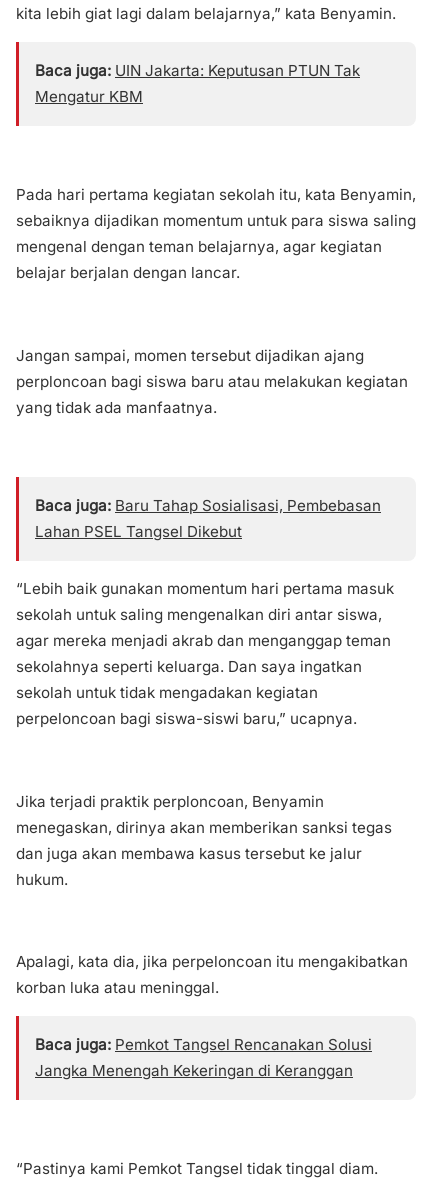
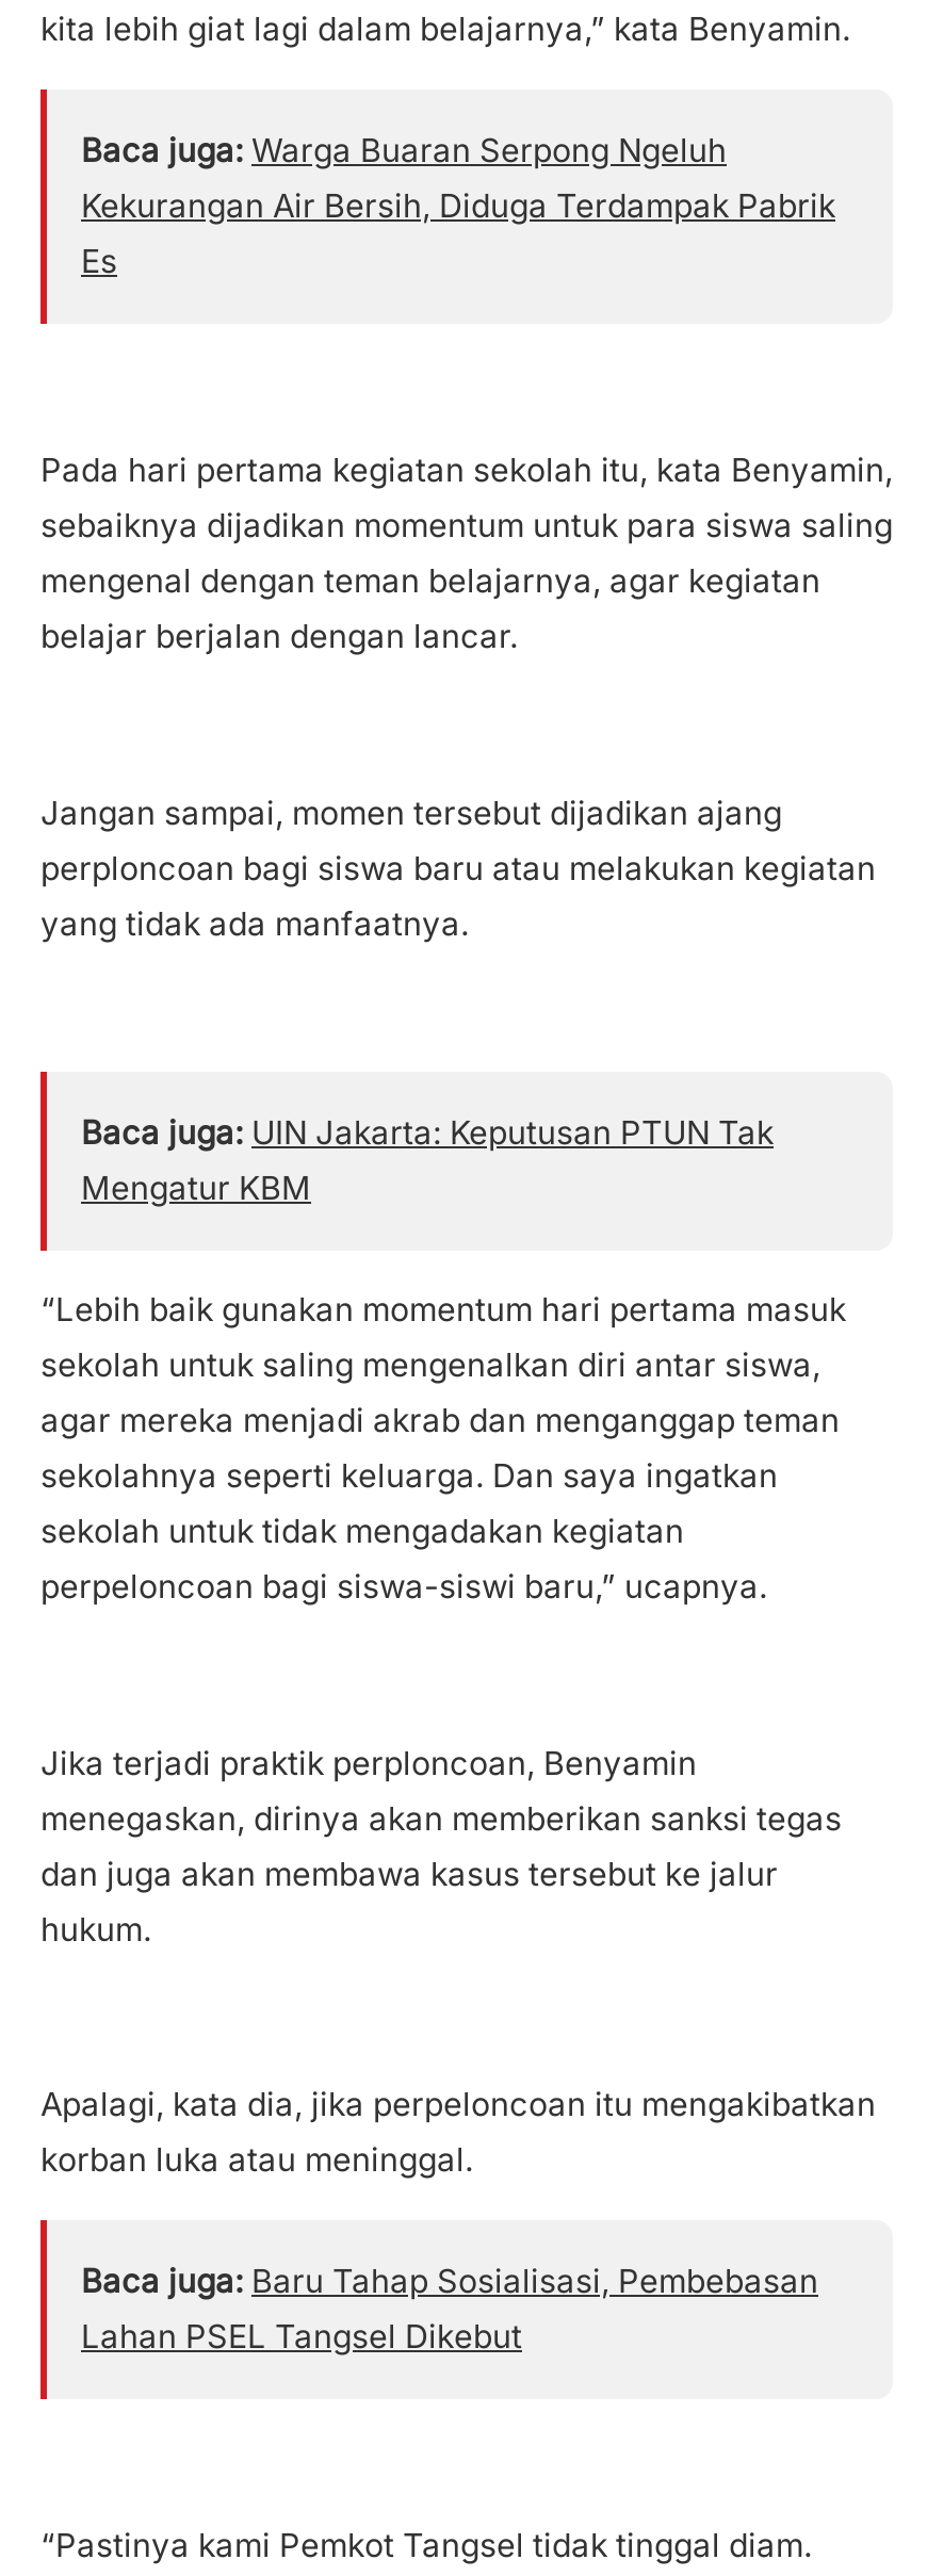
none -> [81,130,835,281] Baca juga: Warga Buaran Serpong Ngeluh | Kekurangan Air Bersih, Diduga Terdampak Pabrik | Es
moved [35,61,360,106] -> [81,1112,774,1208]: Baca juga: UIN Jakarta: Keputusan PTUN Tak | Mengatur KBM
moved [35,496,381,541] -> [81,2261,818,2357]: Baca juga: Baru Tahap Sosialisasi, Pembebasan | Lahan PSEL Tangsel Dikebut
[35,1035,372,1080] Baca juga: Pemkot Tangsel Rencanakan Solusi | Jangka Menengah Kekeringan di Keranggan -> none

